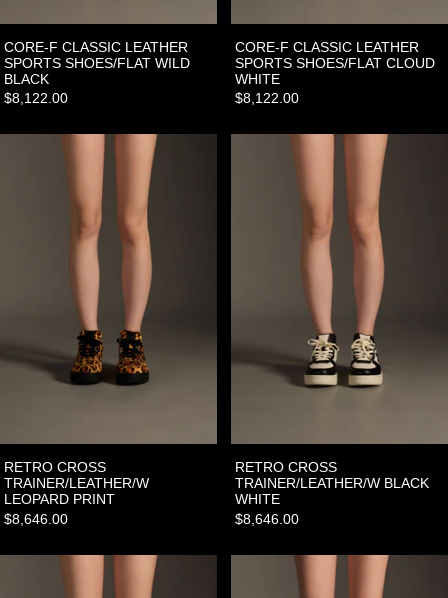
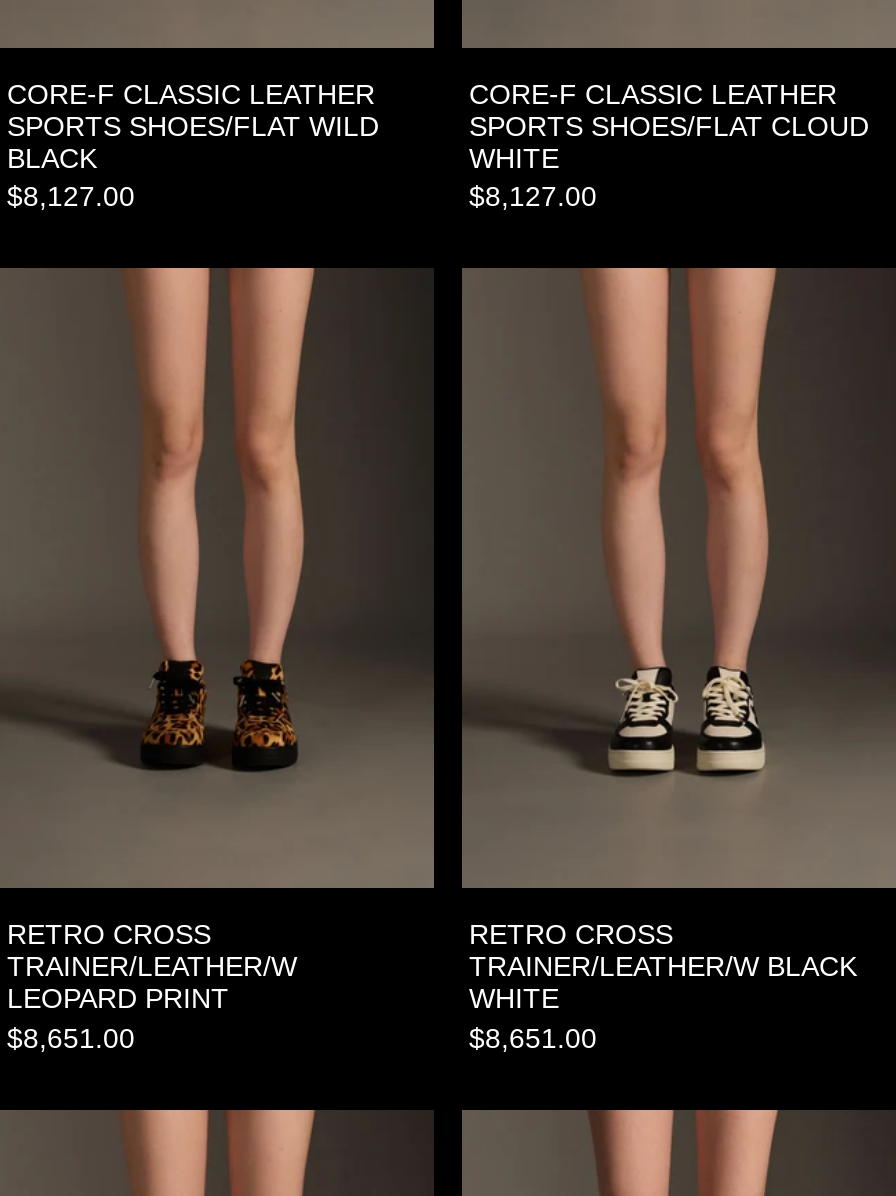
[3,90,67,106] $8,122.00 -> [7,180,135,212] $8,127.00
[234,90,298,106] $8,122.00 -> [469,180,597,212] $8,127.00
[3,510,67,526] $8,646.00 -> [7,1021,135,1053] $8,651.00
[234,510,298,526] $8,646.00 -> [469,1021,597,1053] $8,651.00

